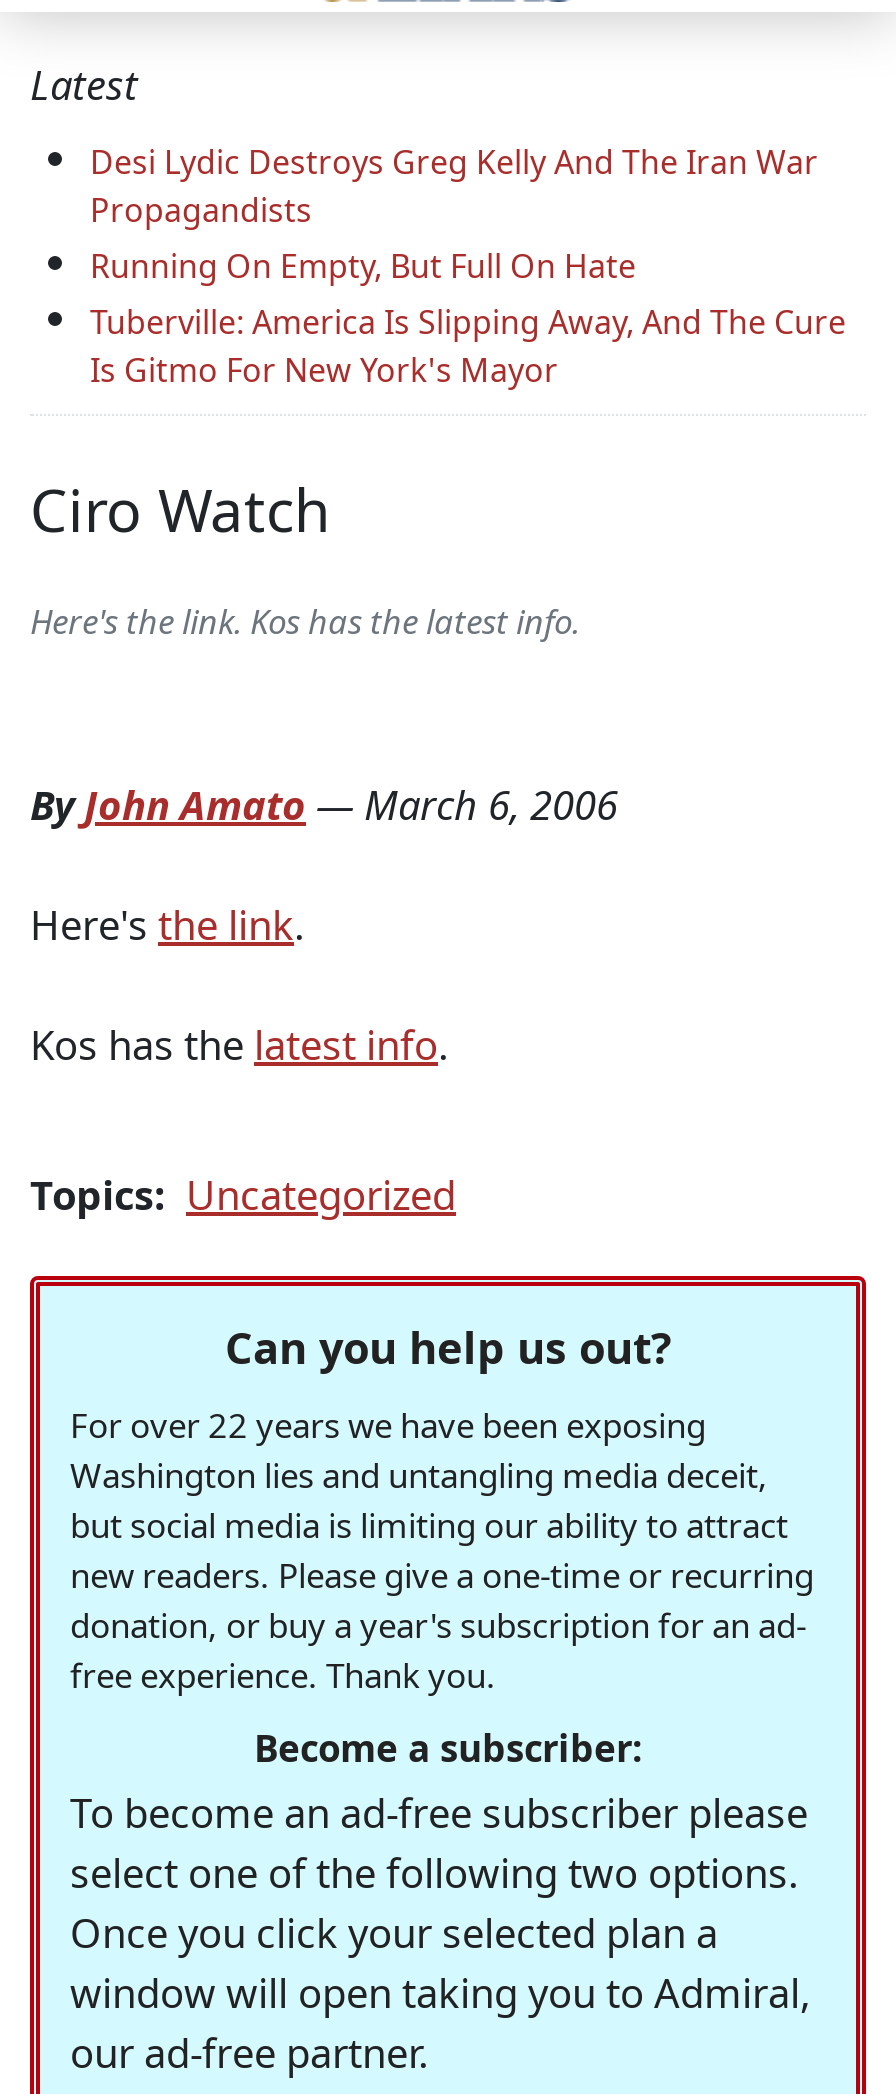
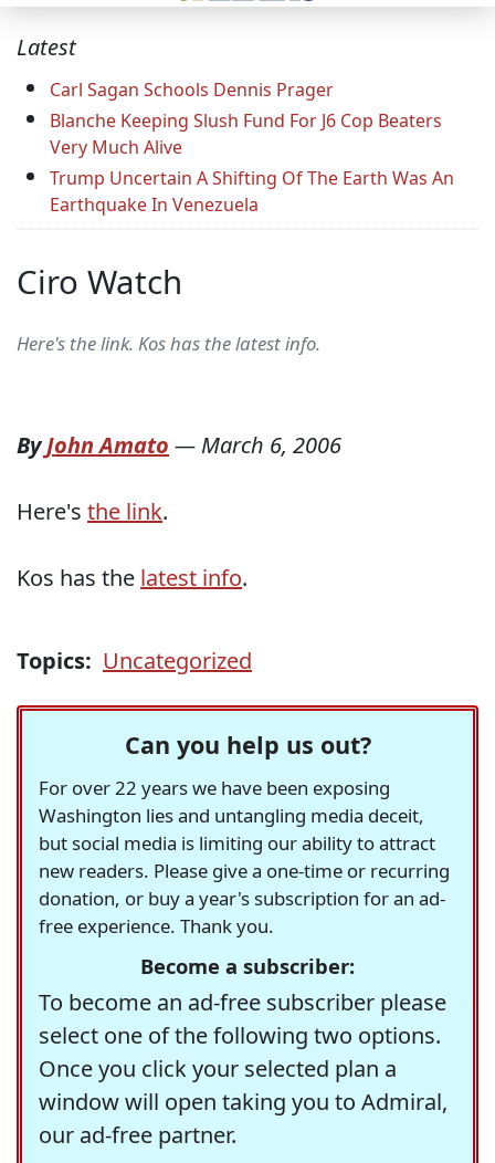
[90,141,846,393] Desi Lydic Destroys Greg Kelly And The Iran War | Propagandists | Running On Empty, But Full On Hate | Tuberville: America Is Slipping Away, And The Cure | Is Gitmo For New York's Mayor -> [50,78,454,217] Carl Sagan Schools Dennis Prager | Blanche Keeping Slush Fund For J6 Cop Beaters | Very Much Alive | Trump Uncertain A Shifting Of The Earth Was An | Earthquake In Venezuela

